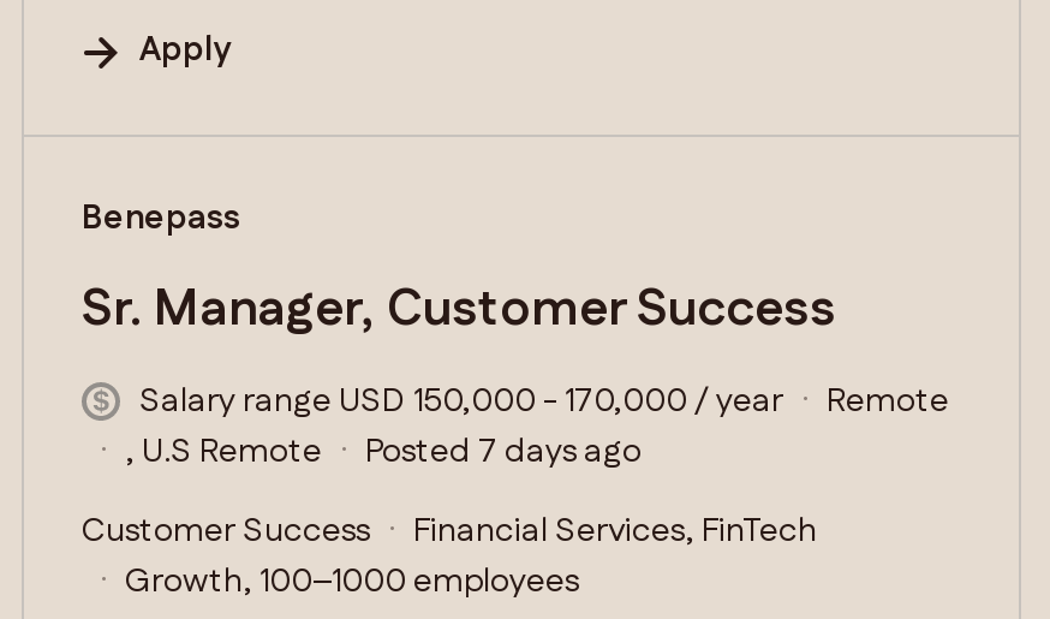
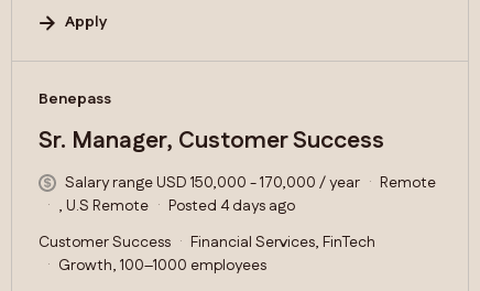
[365,428,642,476] Posted 7 days ago -> [168,195,295,217] Posted 4 days ago

